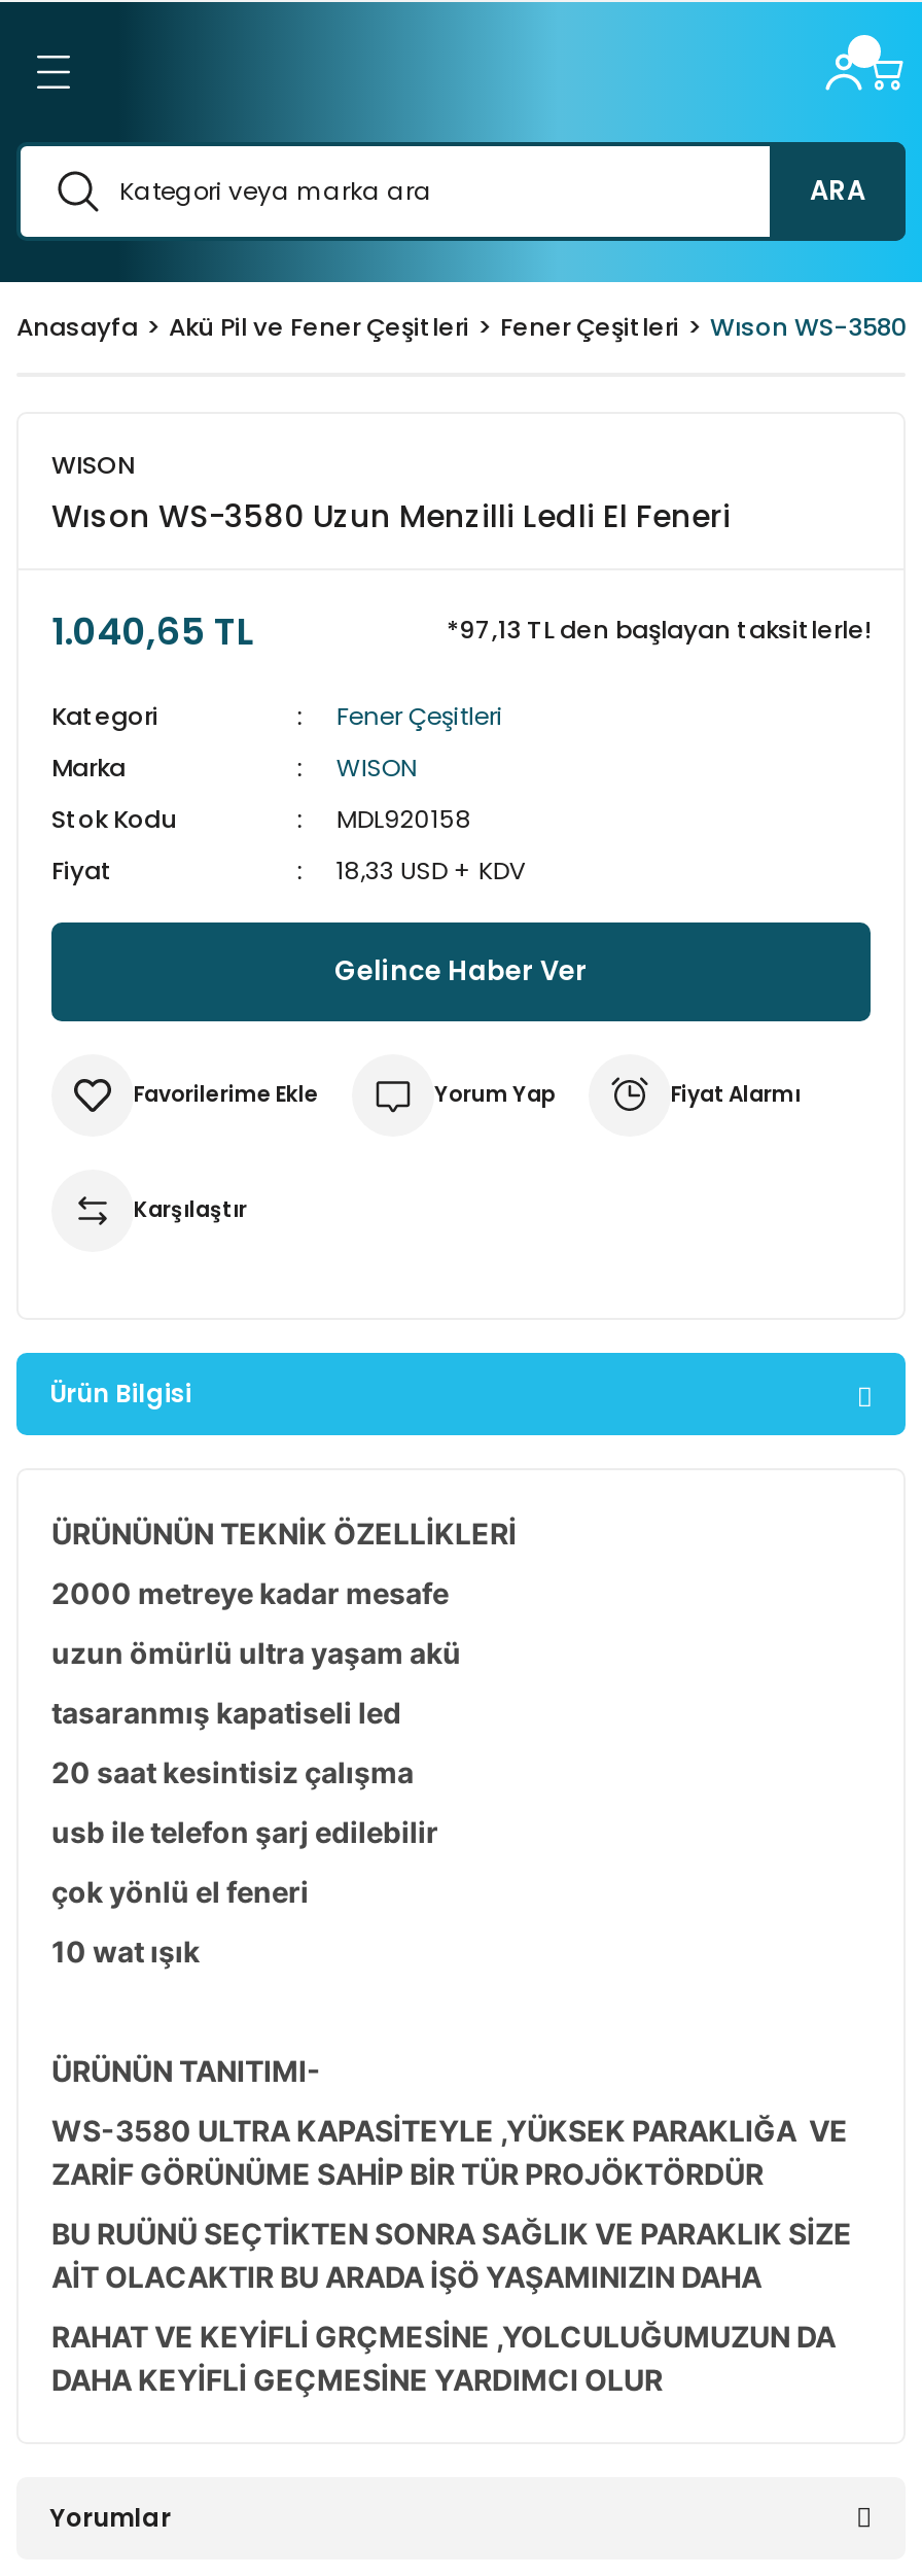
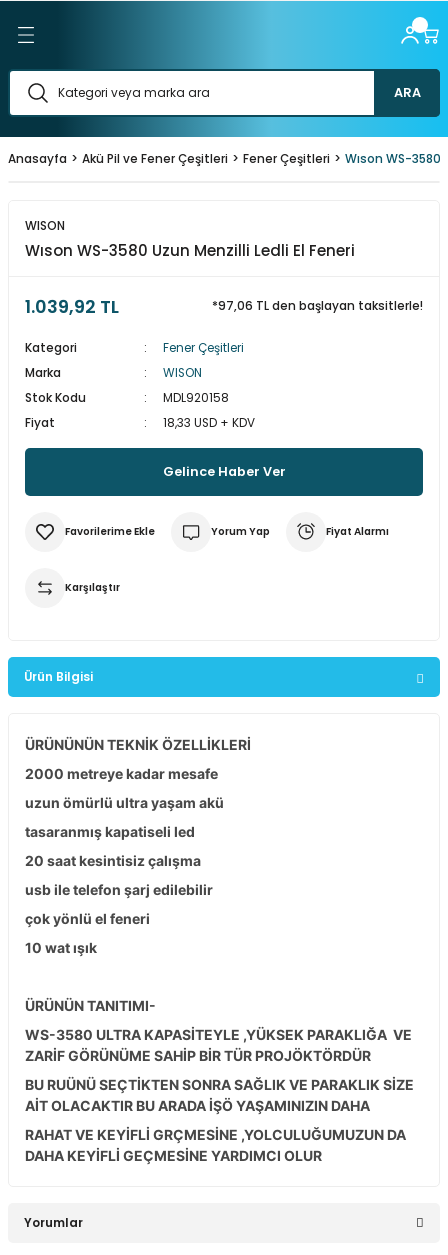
[51,605,253,657] 1.040,65 TL -> [25,294,119,319] 1.039,92 TL
[447,614,871,647] *97,13 TL den başlayan taksitlerle! -> [212,298,423,314] *97,06 TL den başlayan taksitlerle!

